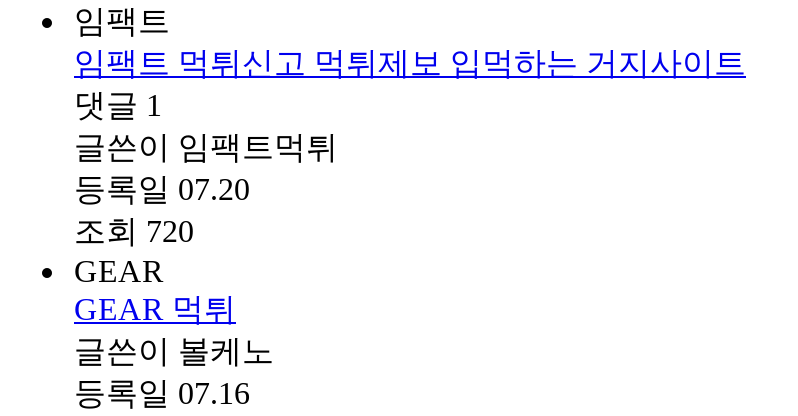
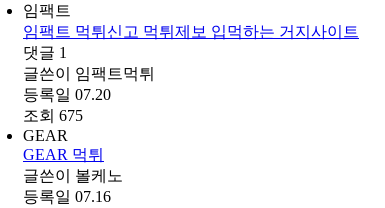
[74,214,194,248] 조회 720 -> [23,107,83,124] 조회 675

